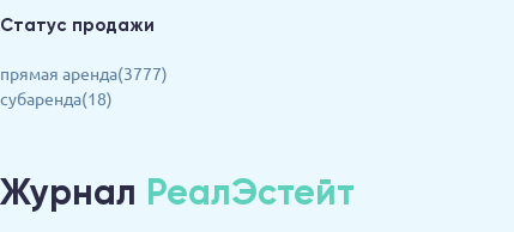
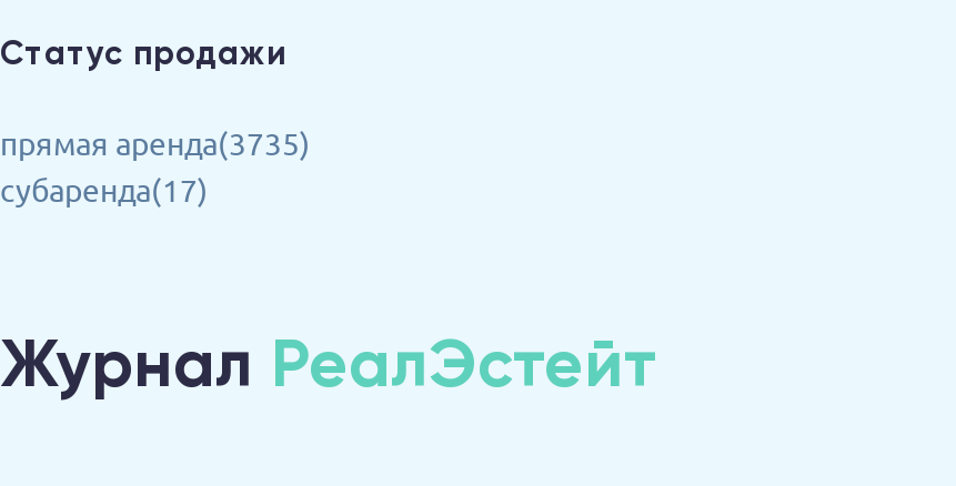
[0,62,168,109] прямая аренда(3777) | субаренда(18) -> [0,122,311,209] прямая аренда(3735) | субаренда(17)

